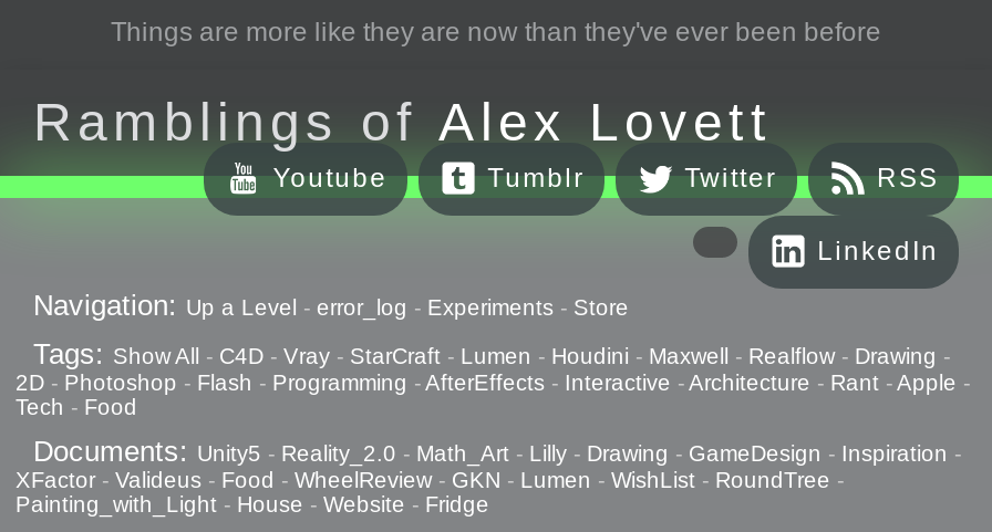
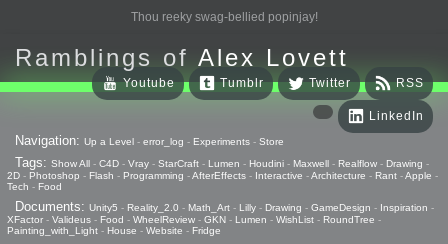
[111,17,881,48] Things are more like they are now than they've ever been before -> [130,10,317,24] Thou reeky swag-bellied popinjay!

